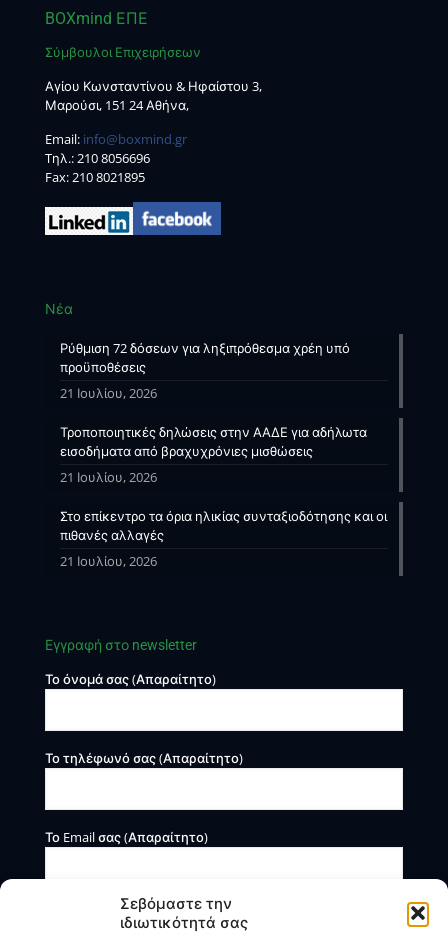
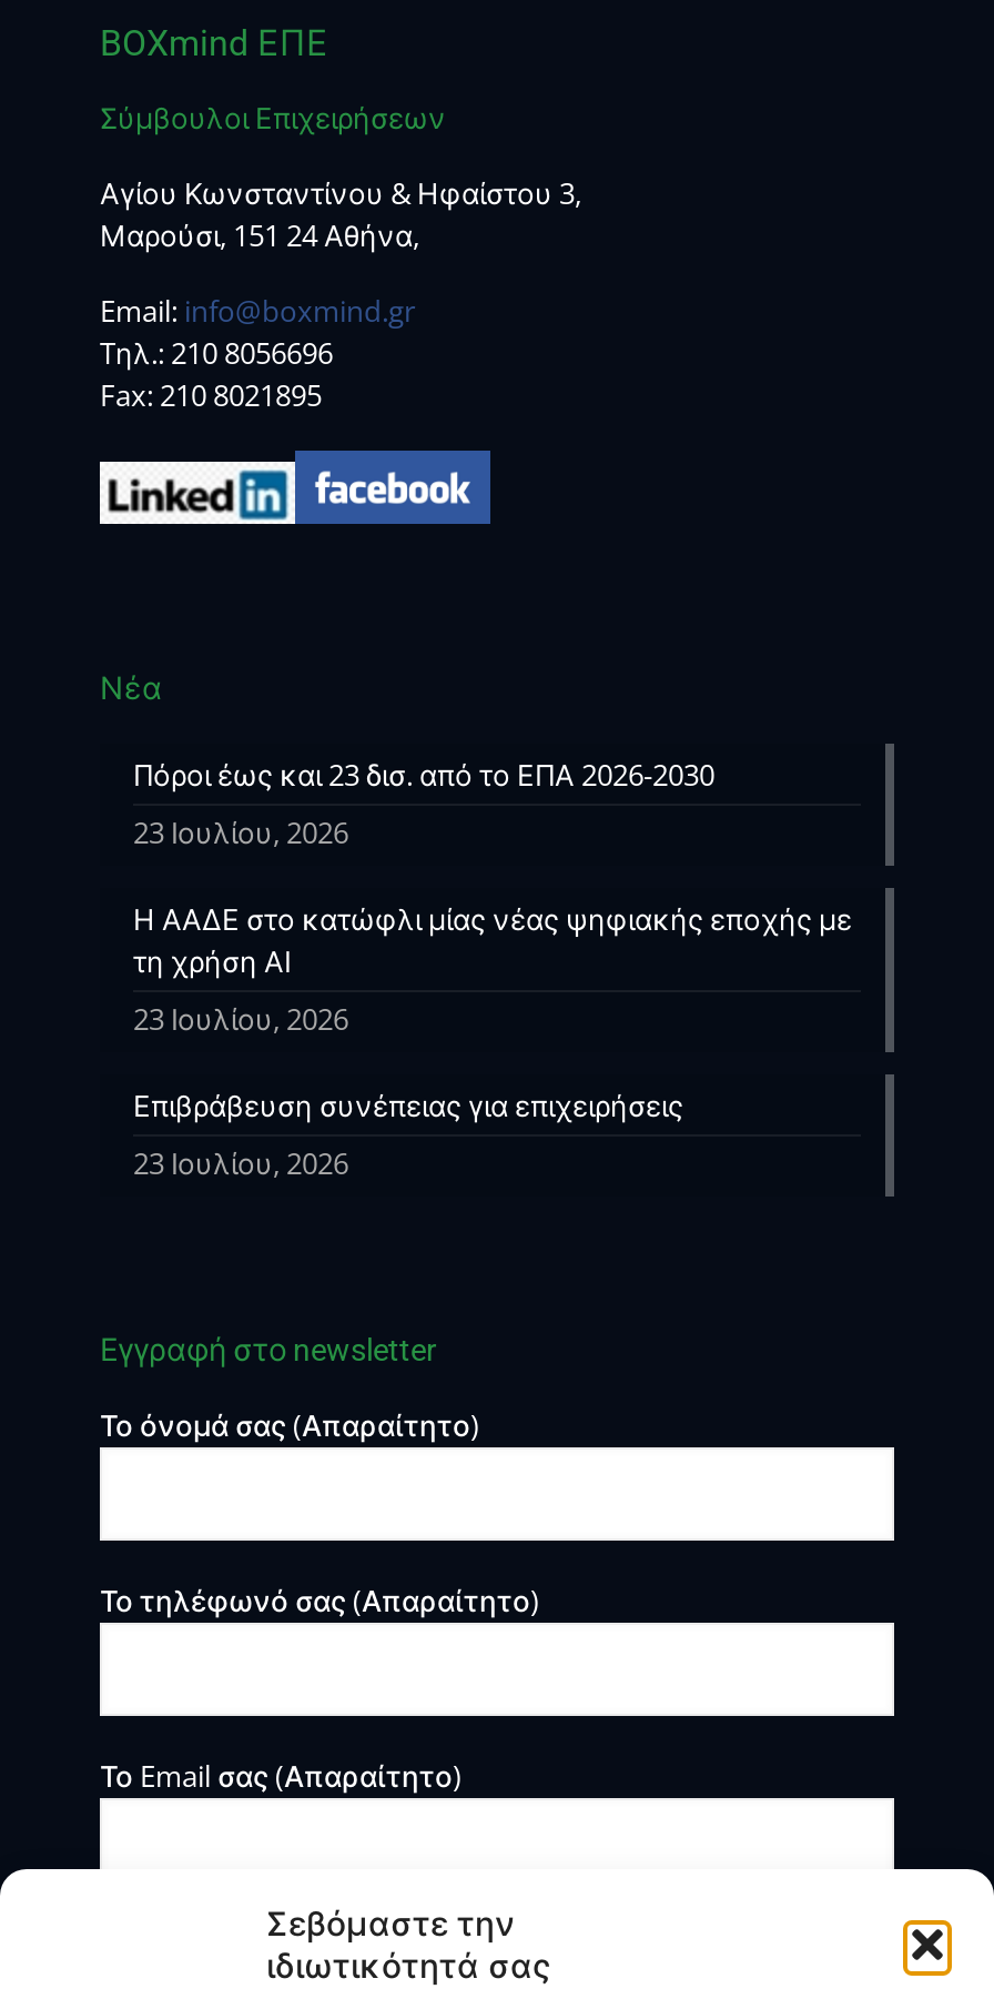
[60,339,350,402] Ρύθμιση 72 δόσεων για ληξιπρόθεσμα χρέη υπό | προϋποθέσεις | 21 Ιουλίου, 2026 -> [133,754,714,852] Πόροι έως και 23 δισ. από το ΕΠΑ 2026-2030 | 23 Ιουλίου, 2026
[60,423,367,486] Τροποποιητικές δηλώσεις στην ΑΑΔΕ για αδήλωτα | εισοδήματα από βραχυχρόνιες μισθώσεις | 21 Ιουλίου, 2026 -> [133,899,852,1038] Η ΑΑΔΕ στο κατώφλι μίας νέας ψηφιακής εποχής με | τη χρήση ΑΙ | 23 Ιουλίου, 2026
[60,507,387,570] Στο επίκεντρο τα όρια ηλικίας συνταξιοδότησης και οι | πιθανές αλλαγές | 21 Ιουλίου, 2026 -> [133,1085,683,1183] Επιβράβευση συνέπειας για επιχειρήσεις | 23 Ιουλίου, 2026

